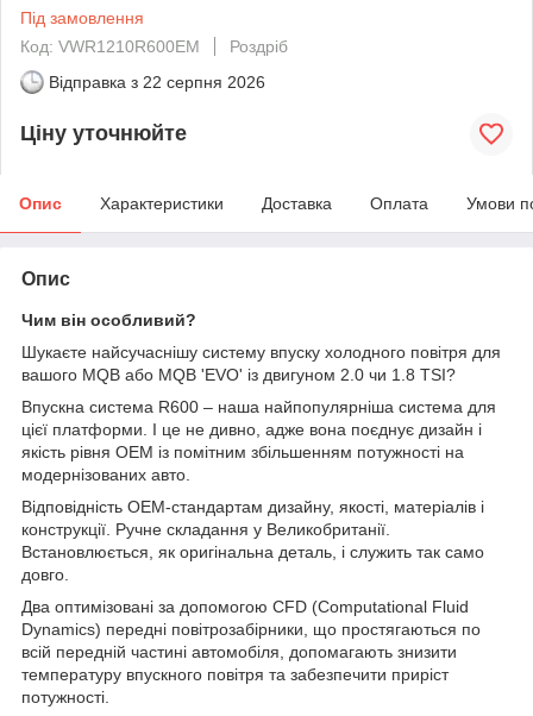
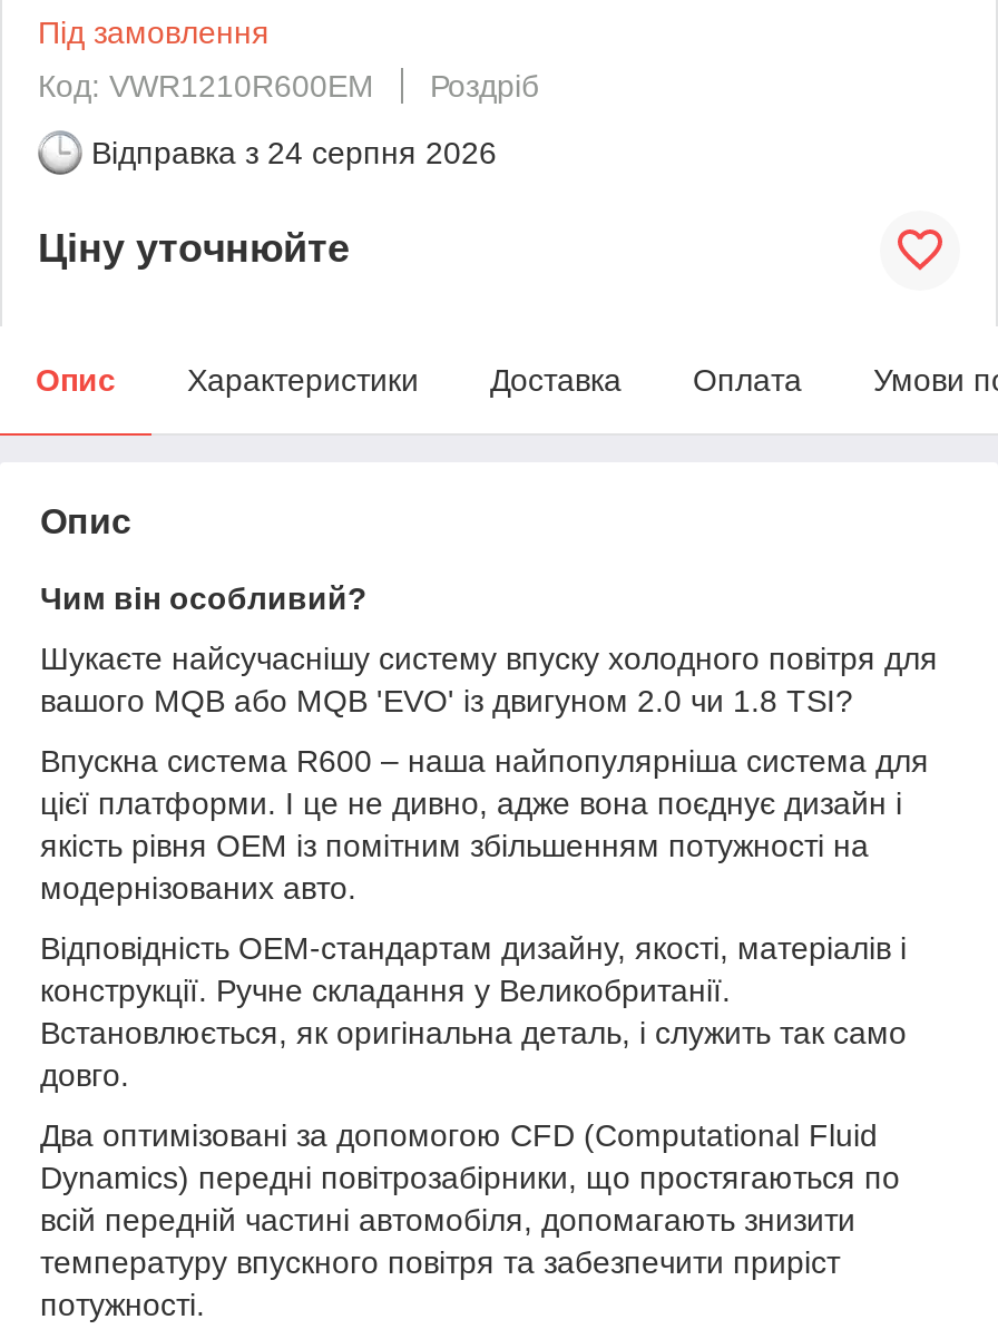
[49,72,265,91] Відправка з 22 серпня 2026 -> [91,134,497,170] Відправка з 24 серпня 2026

